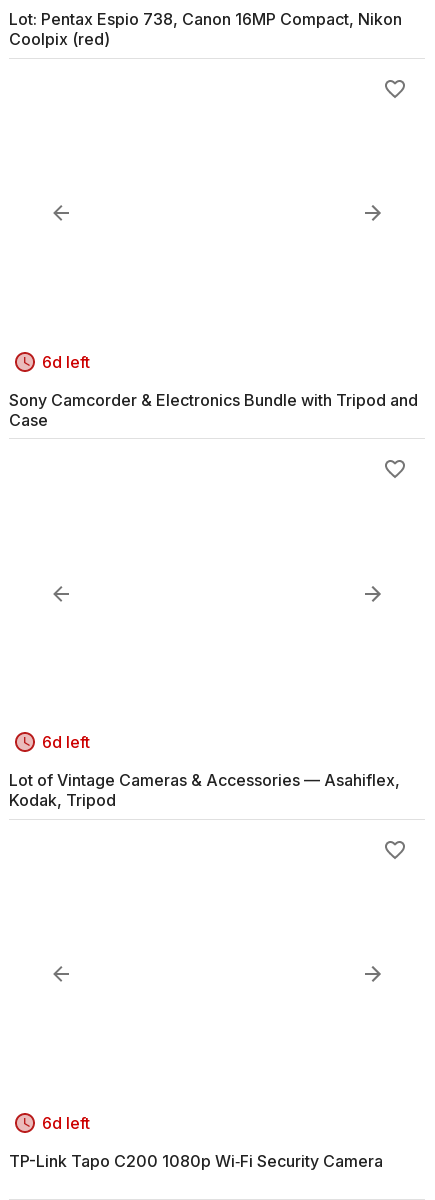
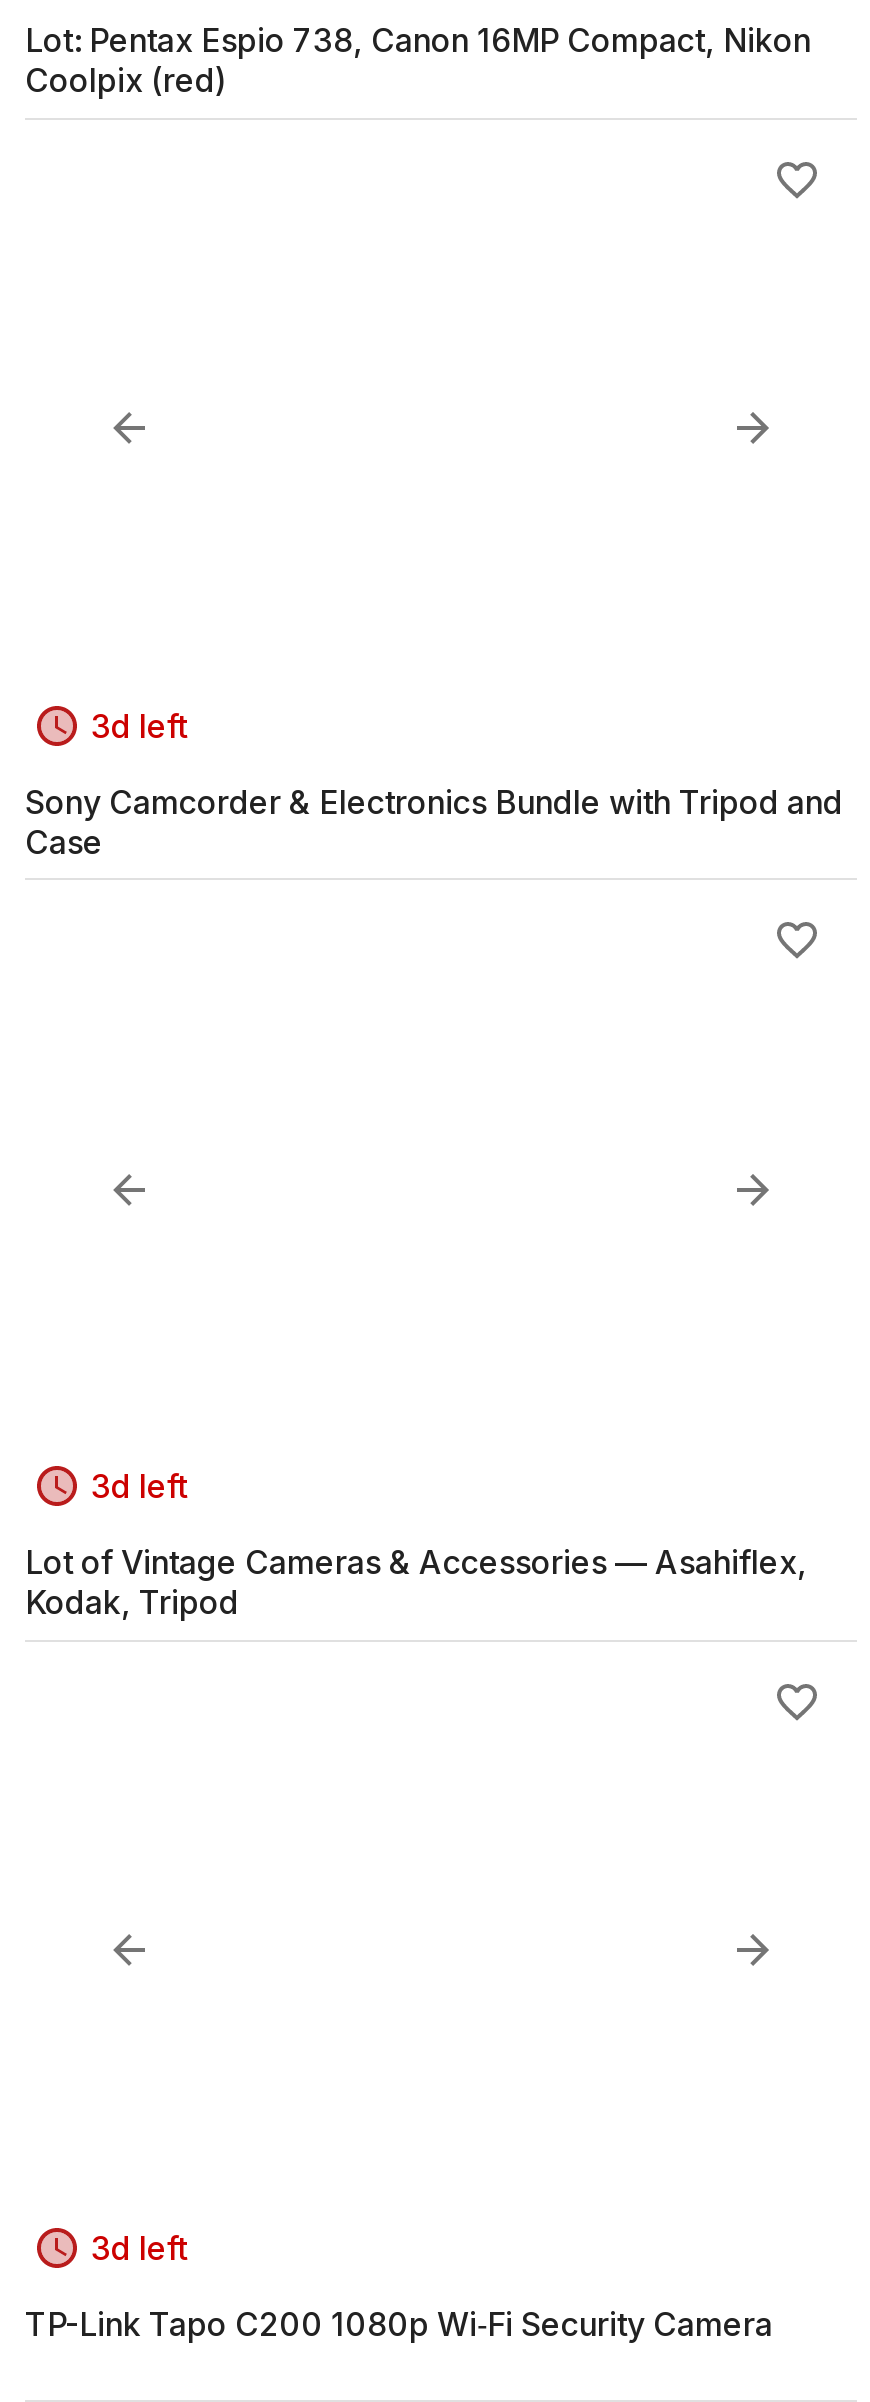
[42,352,90,372] 6d left -> [91,705,187,745] 3d left
[42,732,90,752] 6d left -> [91,1466,187,1506] 3d left
[42,1113,90,1133] 6d left -> [91,2228,187,2268] 3d left

